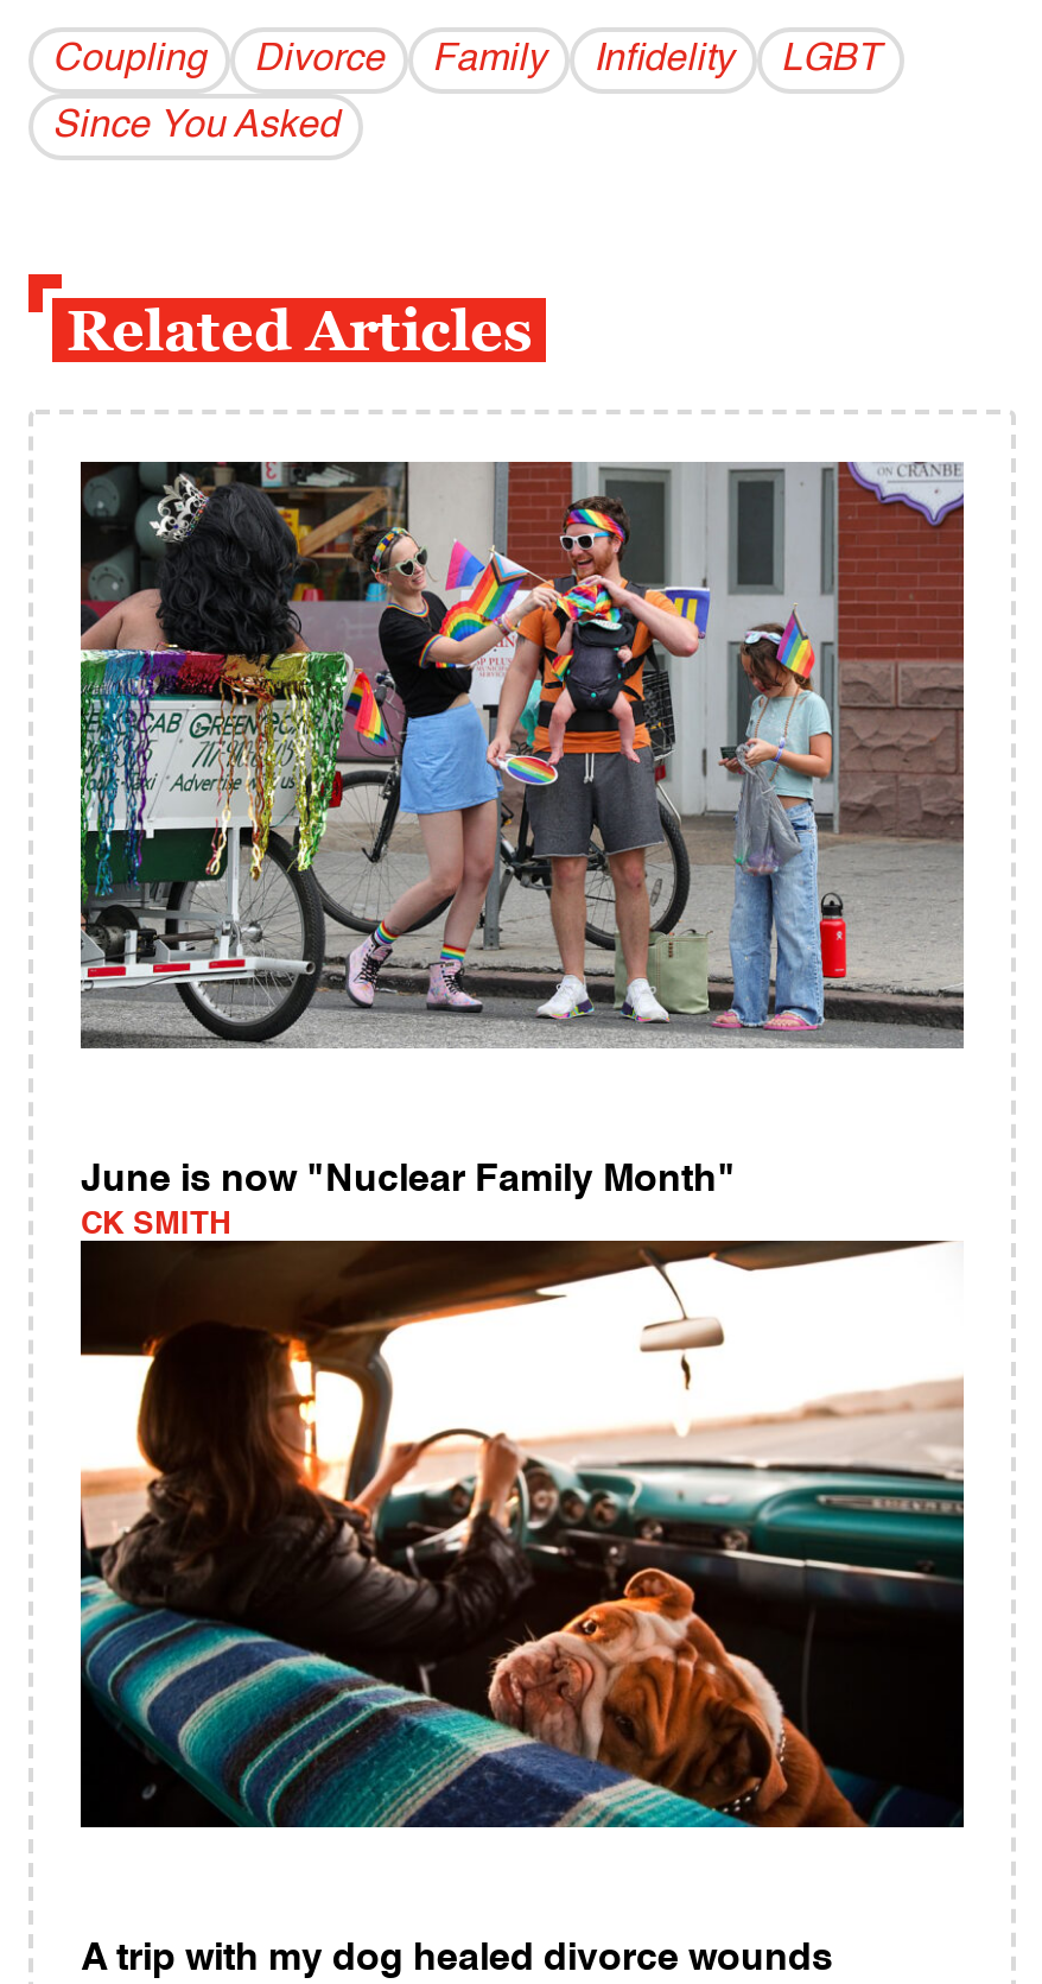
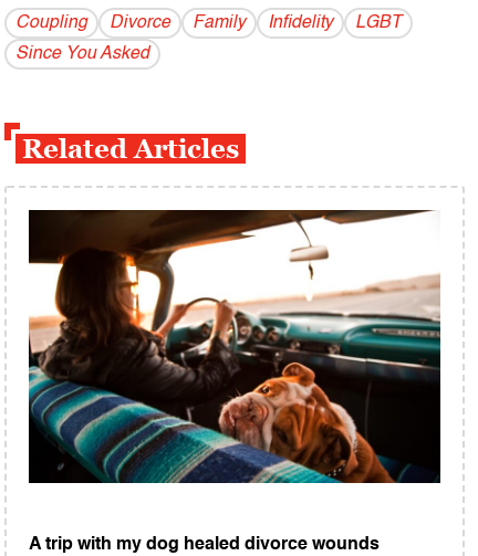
[78,459,966,1051] [image] -> none
[81,1163,736,1241] June is now "Nuclear Family Month" | CK SMITH -> none

